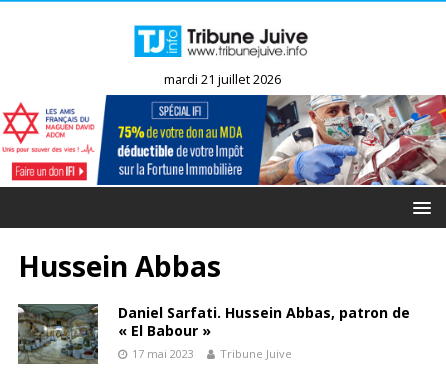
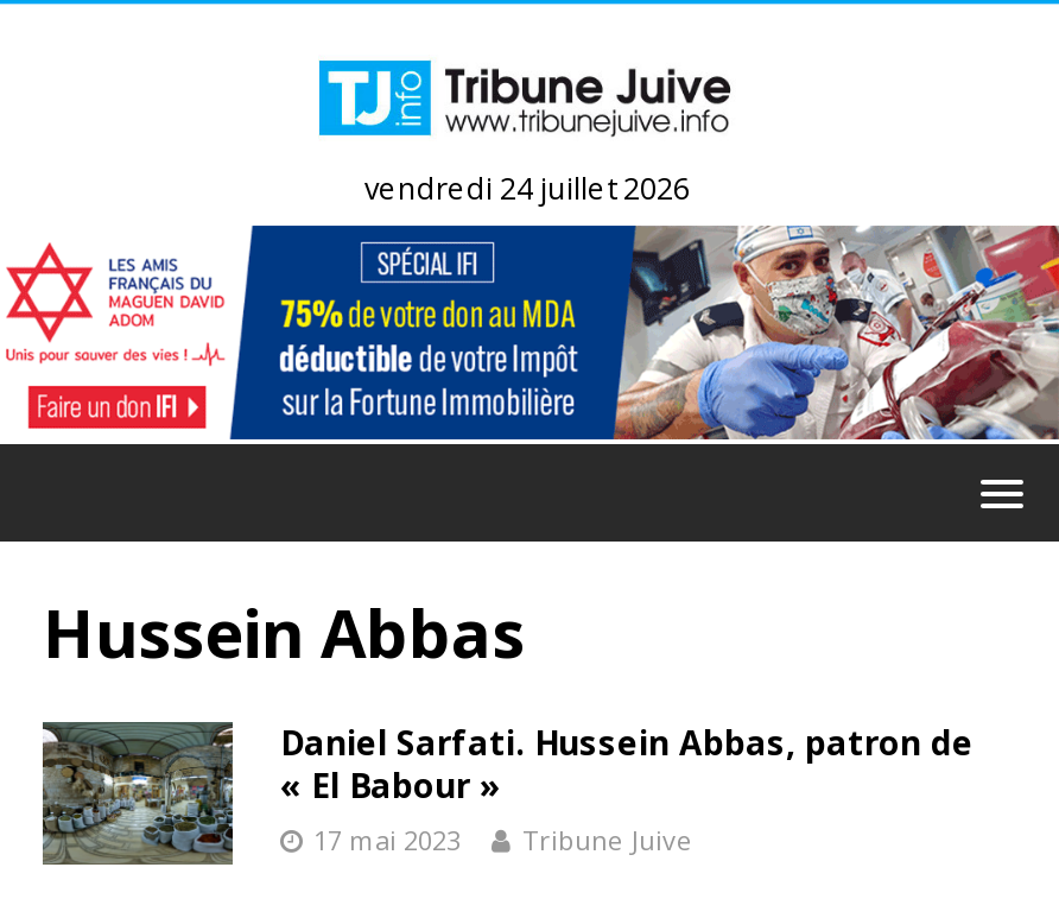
[163,71,280,88] mardi 21 juillet 2026 -> [364,170,690,210] vendredi 24 juillet 2026

